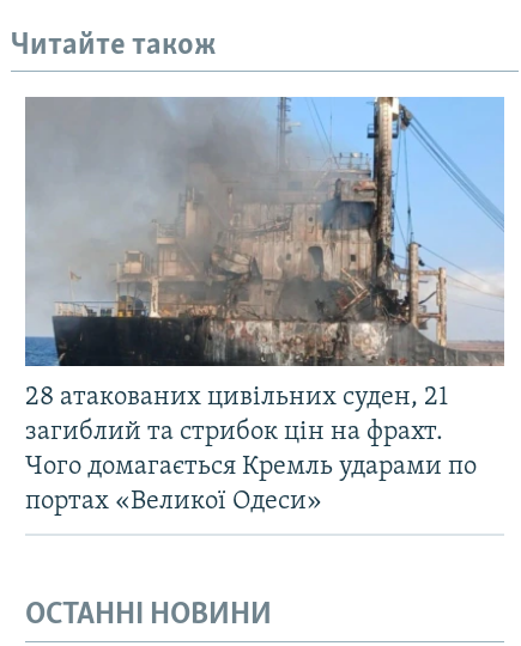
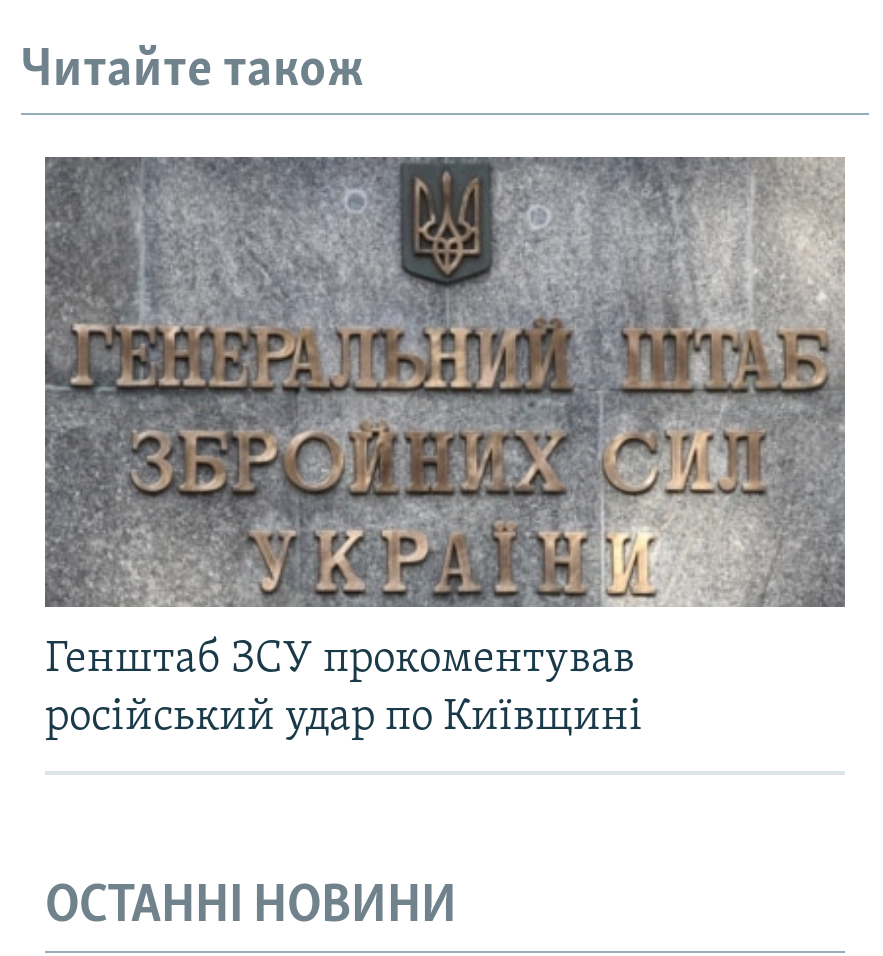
[25,96,504,516] [image] | 28 атакованих цивільних суден, 21 | загиблий та стрибок цін на фрахт. | Чого домагається Кремль ударами по | портах «Великої Одеси» -> [45,155,847,742] [image] | Генштаб ЗСУ прокоментував | російський удар по Київщині

